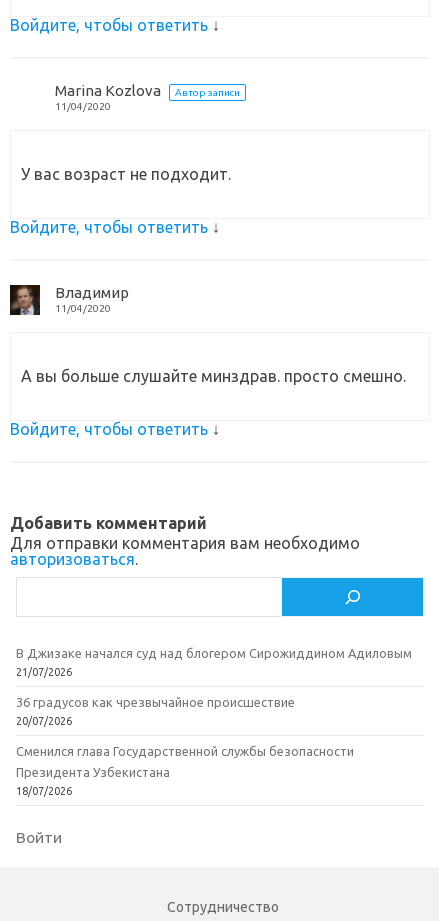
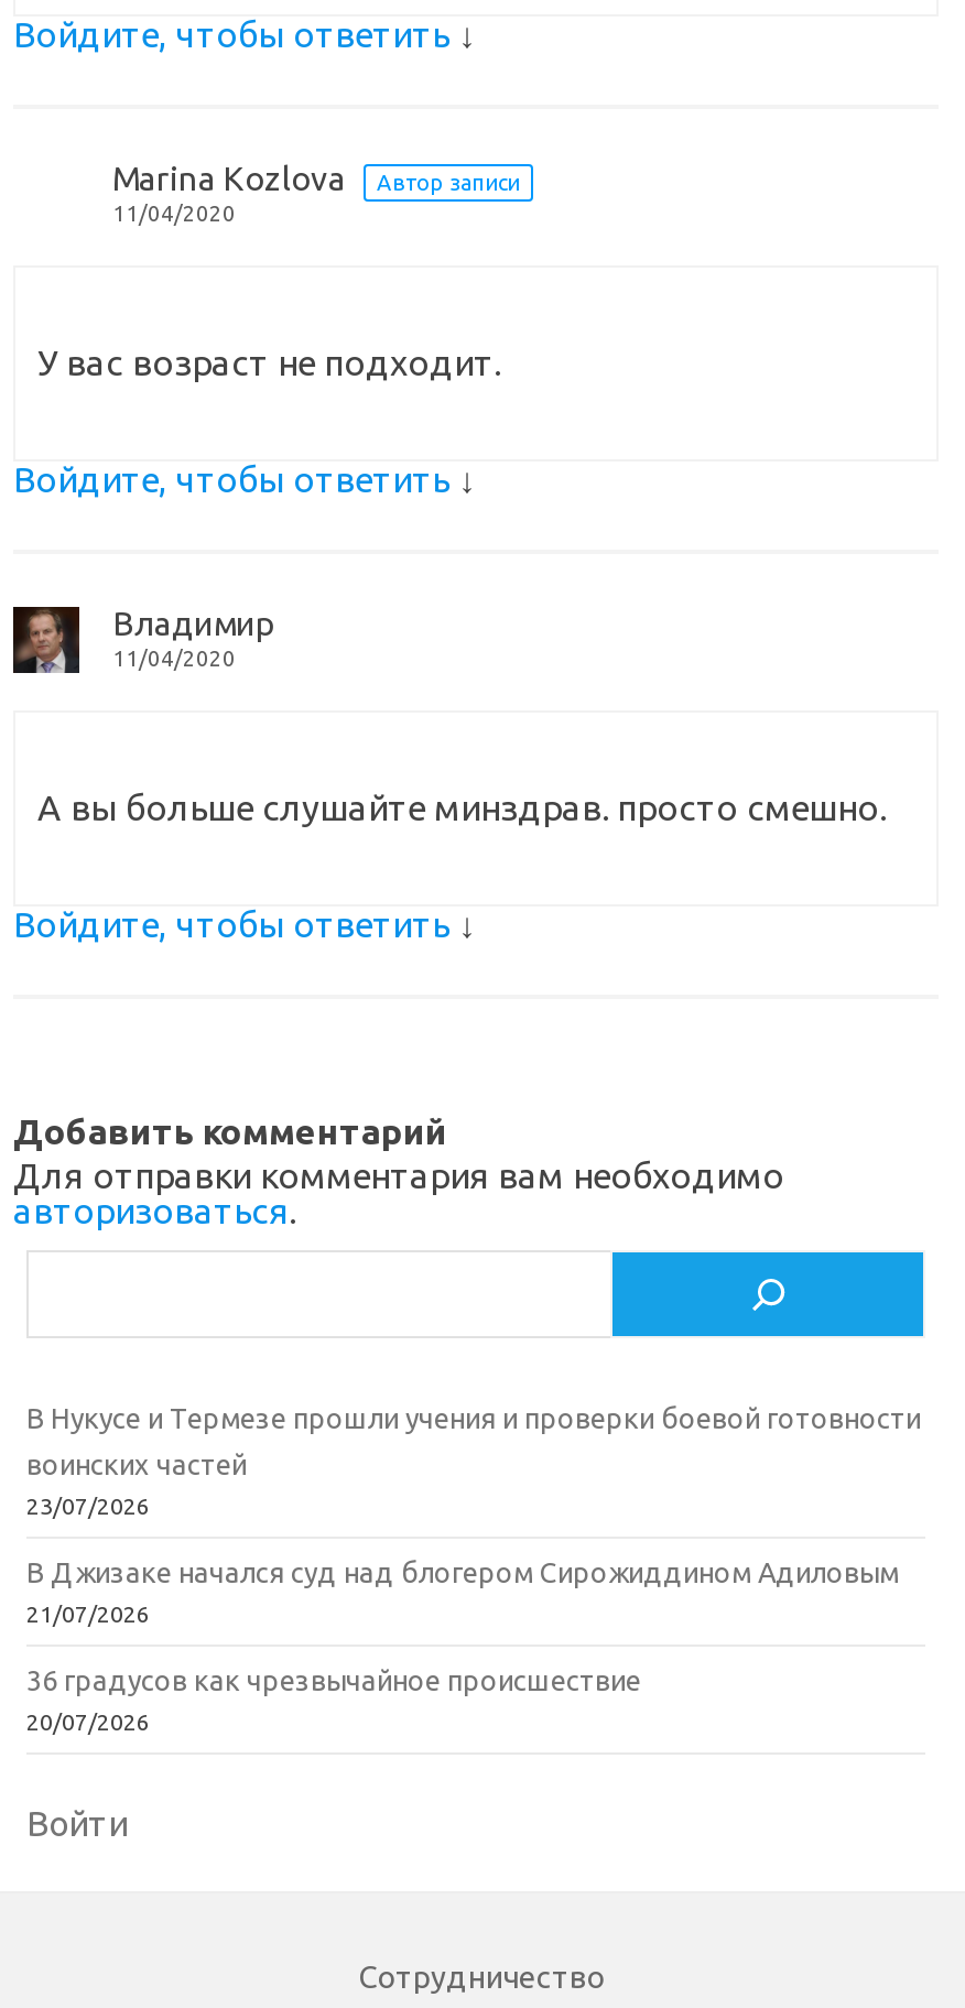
none -> [26,1402,921,1519] В Нукусе и Термезе прошли учения и проверки боевой готовности | воинских частей | 23/07/2026
moved [16,646,412,727] -> [26,1556,899,1735]: В Джизаке начался суд над блогером Сирожиддином Адиловым | 21/07/2026 | 36 градусов как чрезвычайное происшествие | 20/07/2026
[16,744,354,797] Сменился глава Государственной службы безопасности | Президента Узбекистана | 18/07/2026 -> none

